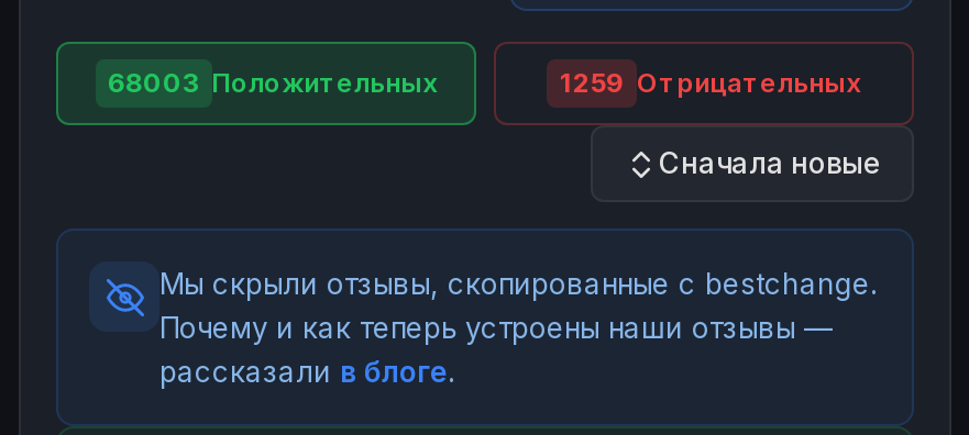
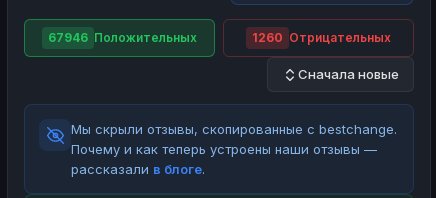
[108,66,438,99] 68003 Положительных -> [48,30,197,45] 67946 Положительных
[560,66,861,99] 1259 Отрицательных -> [252,30,391,45] 1260 Отрицательных

